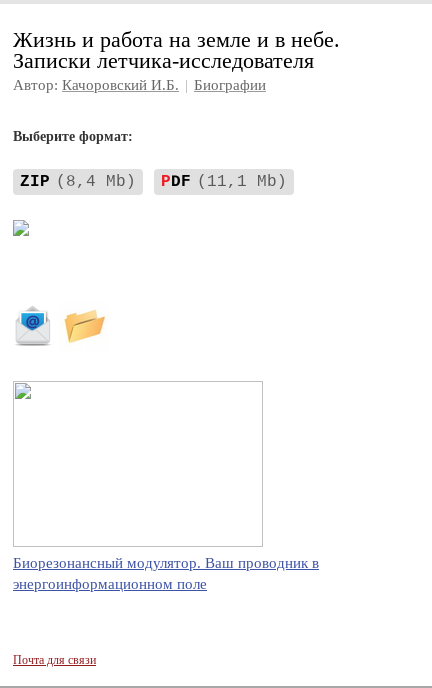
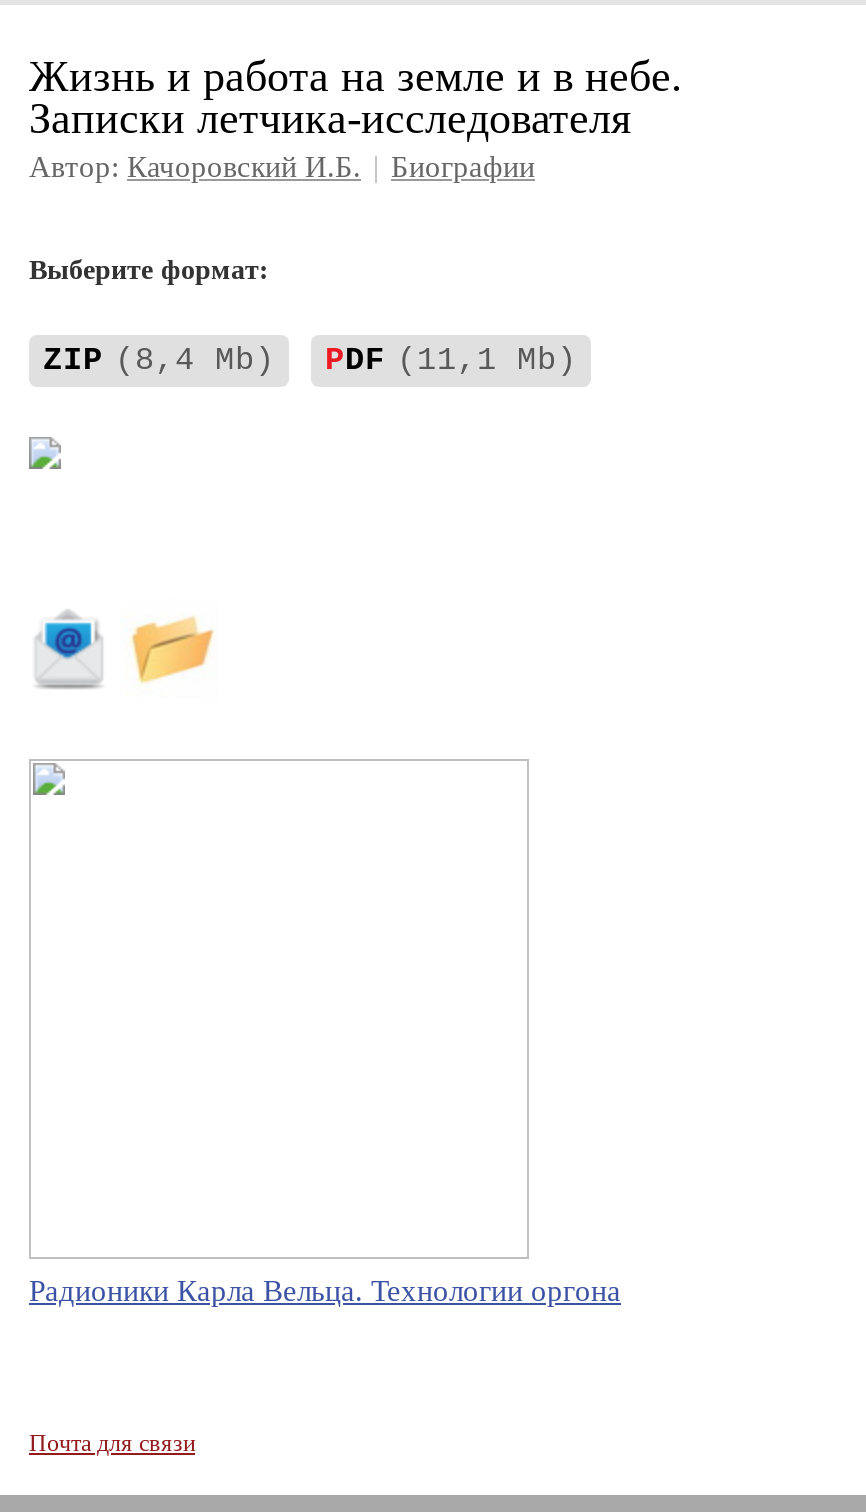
[13,555,319,592] Биорезонансный модулятор. Ваш проводник в | энергоинформационном поле -> [29,1275,621,1307] Радионики Карла Вельца. Технологии оргона

